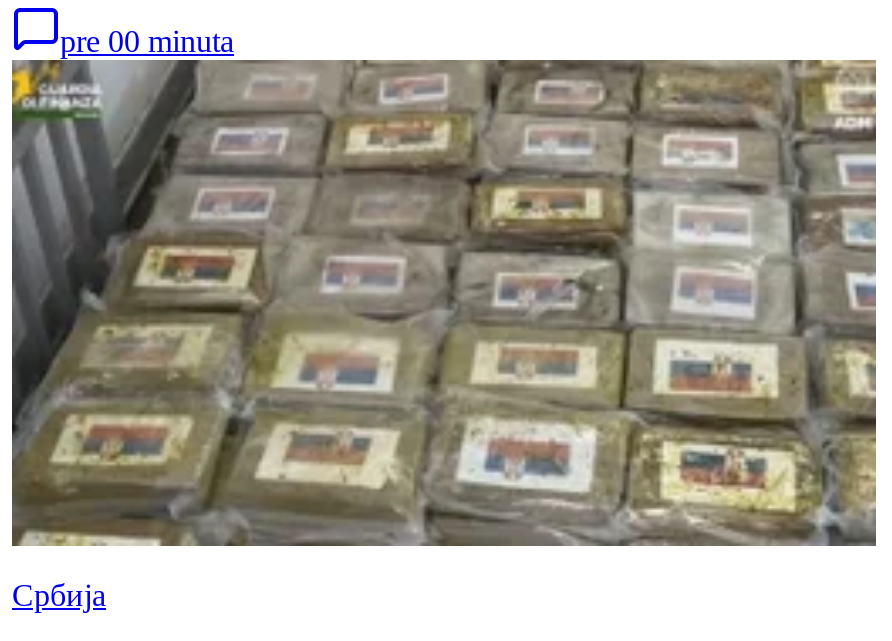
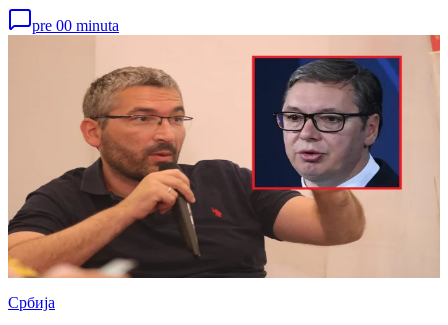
[10,58,878,548] [image] -> [7,35,440,279] [image]

